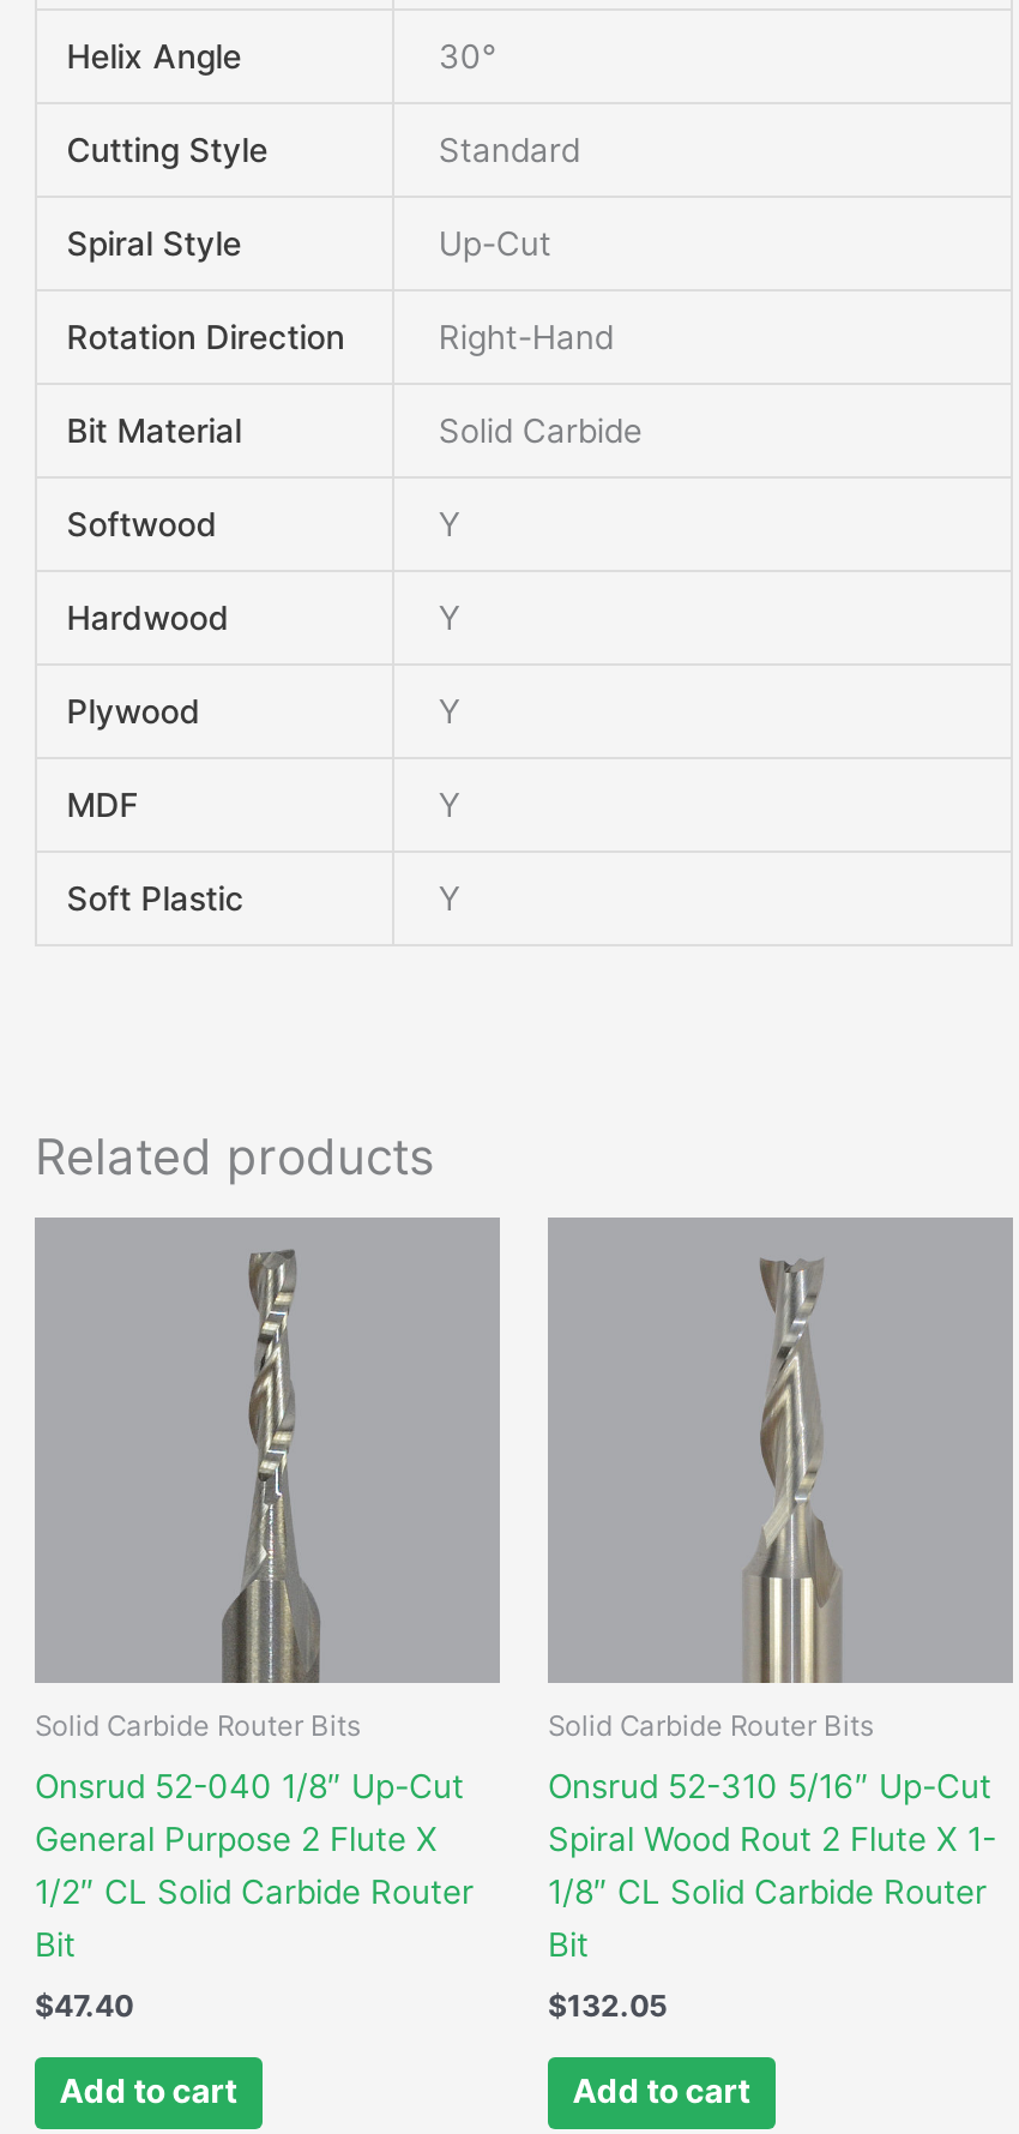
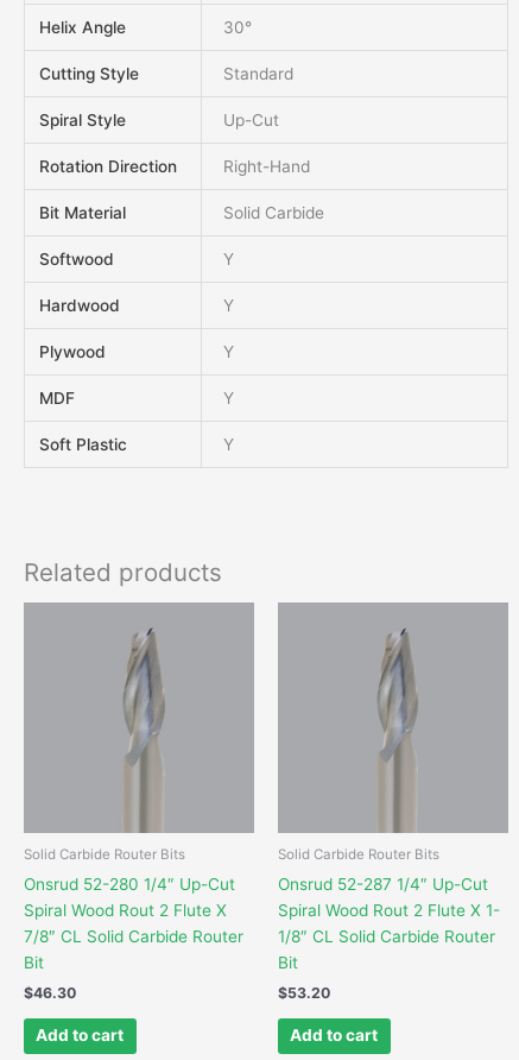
[35,1249,474,1910] [image] | Onsrud 52-040 1/8″ Up-Cut | General Purpose 2 Flute X | 1/2″ CL Solid Carbide Router -> [24,619,243,946] [image] | Onsrud 52-280 1/4″ Up-Cut | Spiral Wood Rout 2 Flute X | 7/8″ CL Solid Carbide Router
[548,1258,991,1805] [image] | Onsrud 52-310 5/16″ Up-Cut -> [278,624,488,893] [image] | Onsrud 52-287 1/4″ Up-Cut
[35,1987,133,2023] $47.40 -> [24,983,76,1001] $46.30
[548,1987,668,2023] $132.05 -> [278,983,330,1001] $53.20

